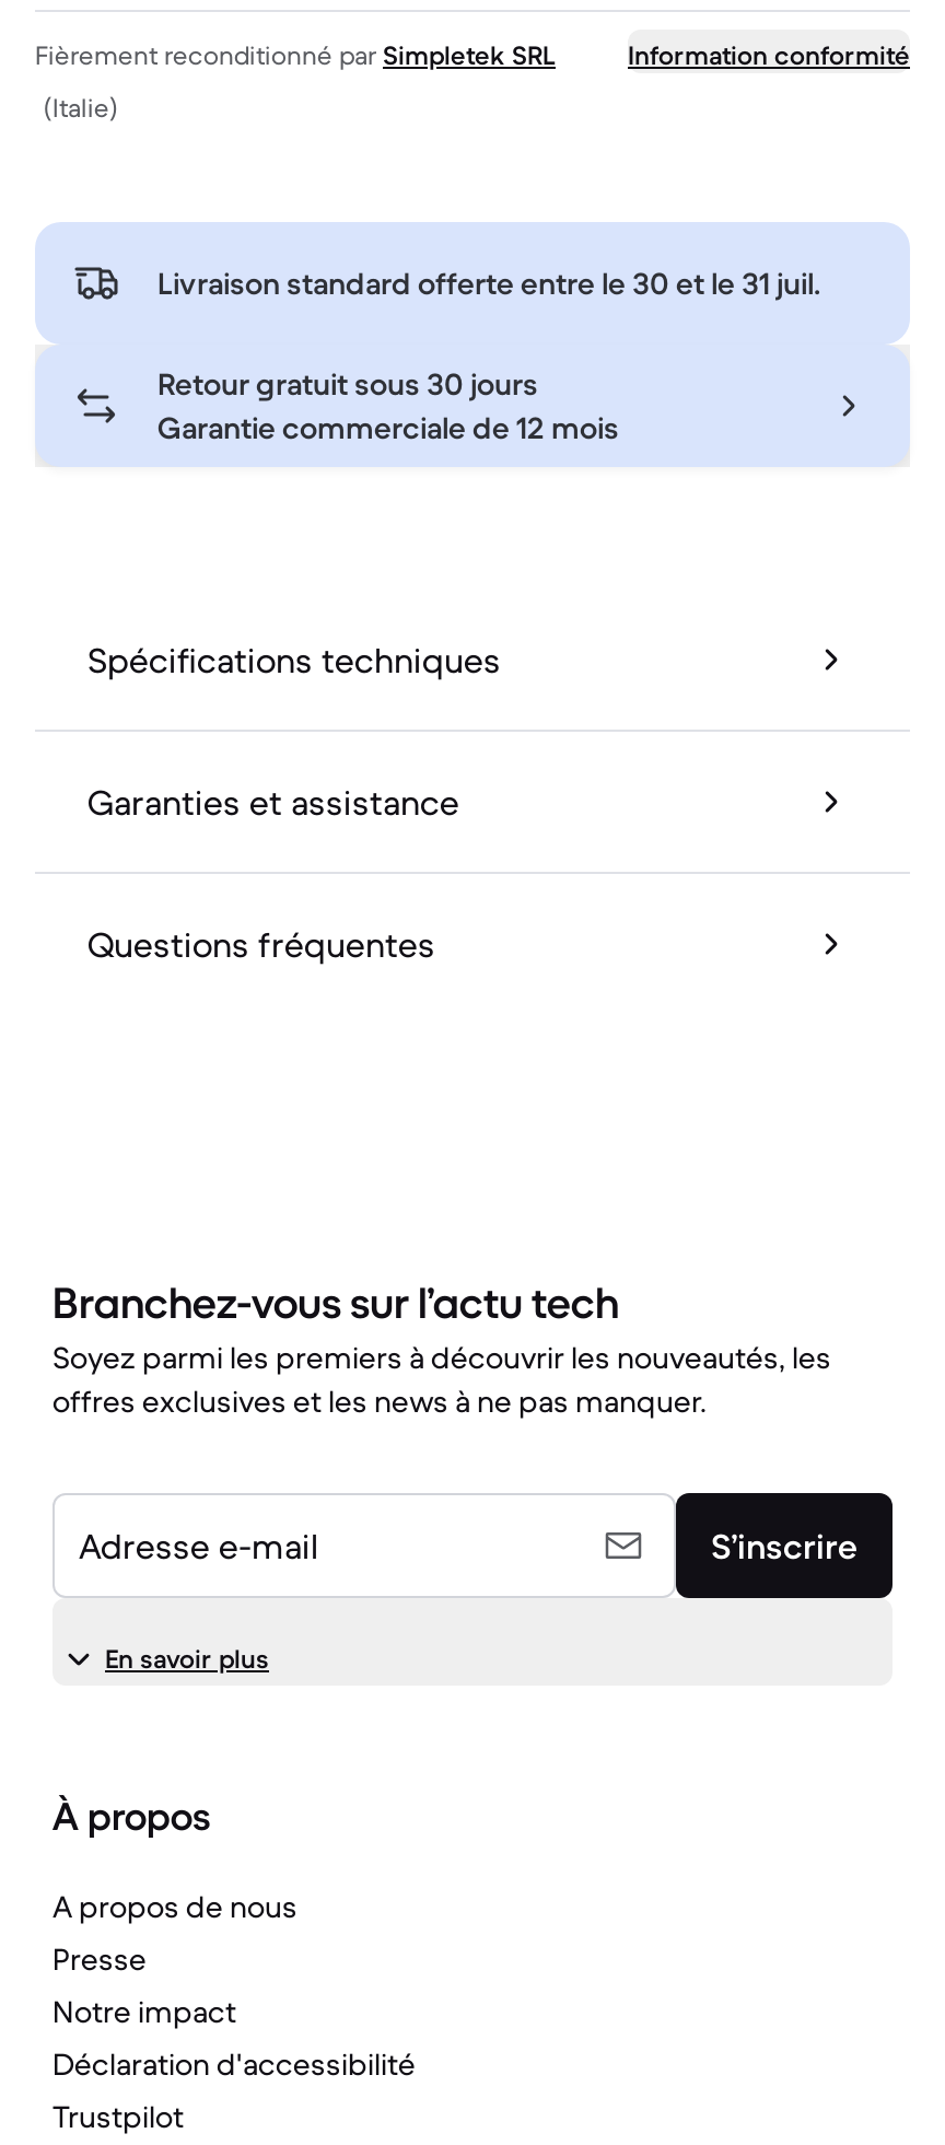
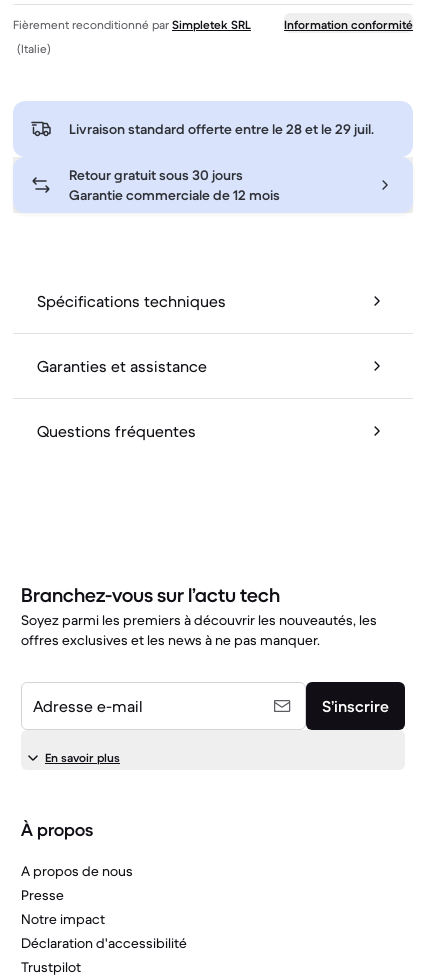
[157,264,820,304] Livraison standard offerte entre le 30 et le 31 juil. -> [69,120,374,138] Livraison standard offerte entre le 28 et le 29 juil.

